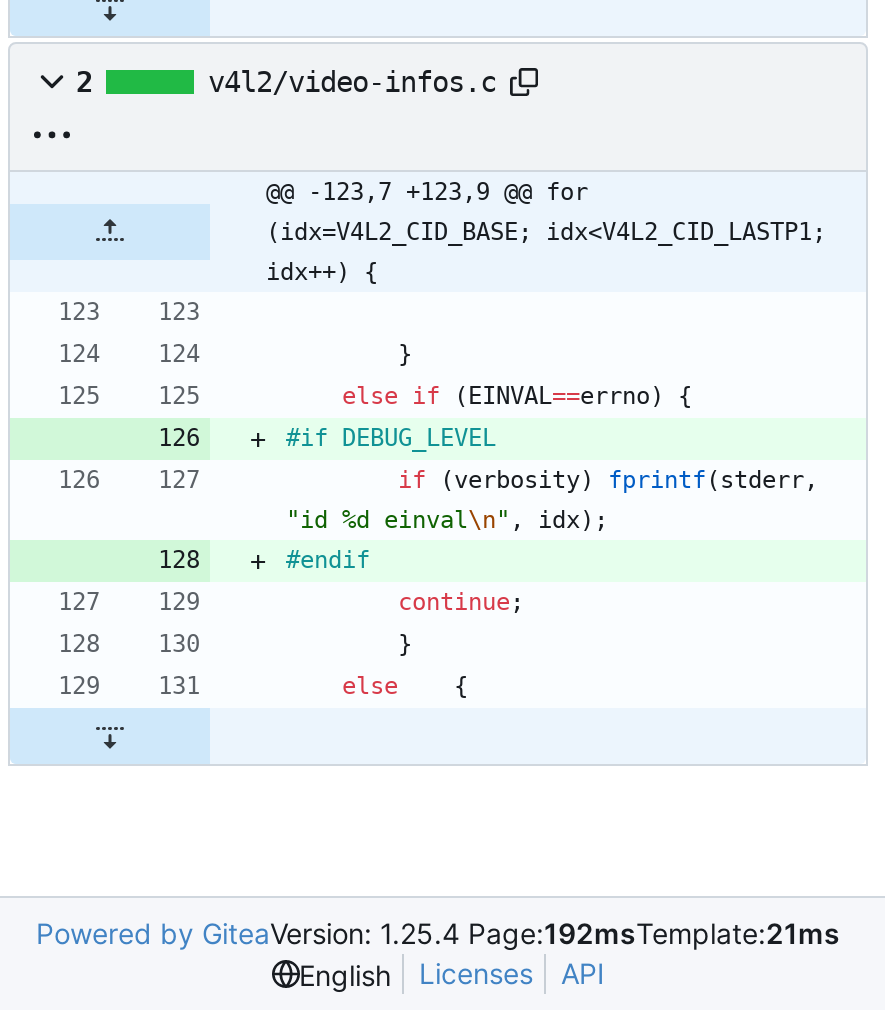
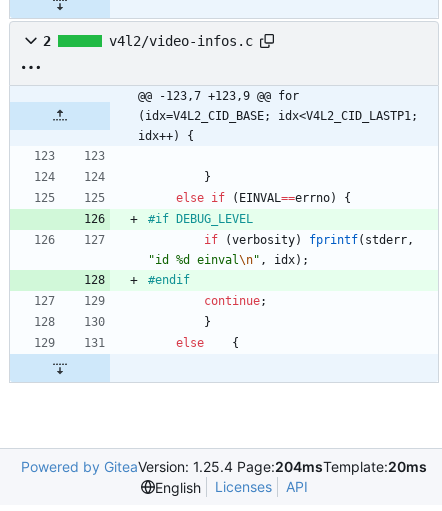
[36,916,840,950] Powered by GiteaVersion: 1.25.4 Page:192msTemplate:21ms -> [21,458,427,475] Powered by GiteaVersion: 1.25.4 Page:204msTemplate:20ms

